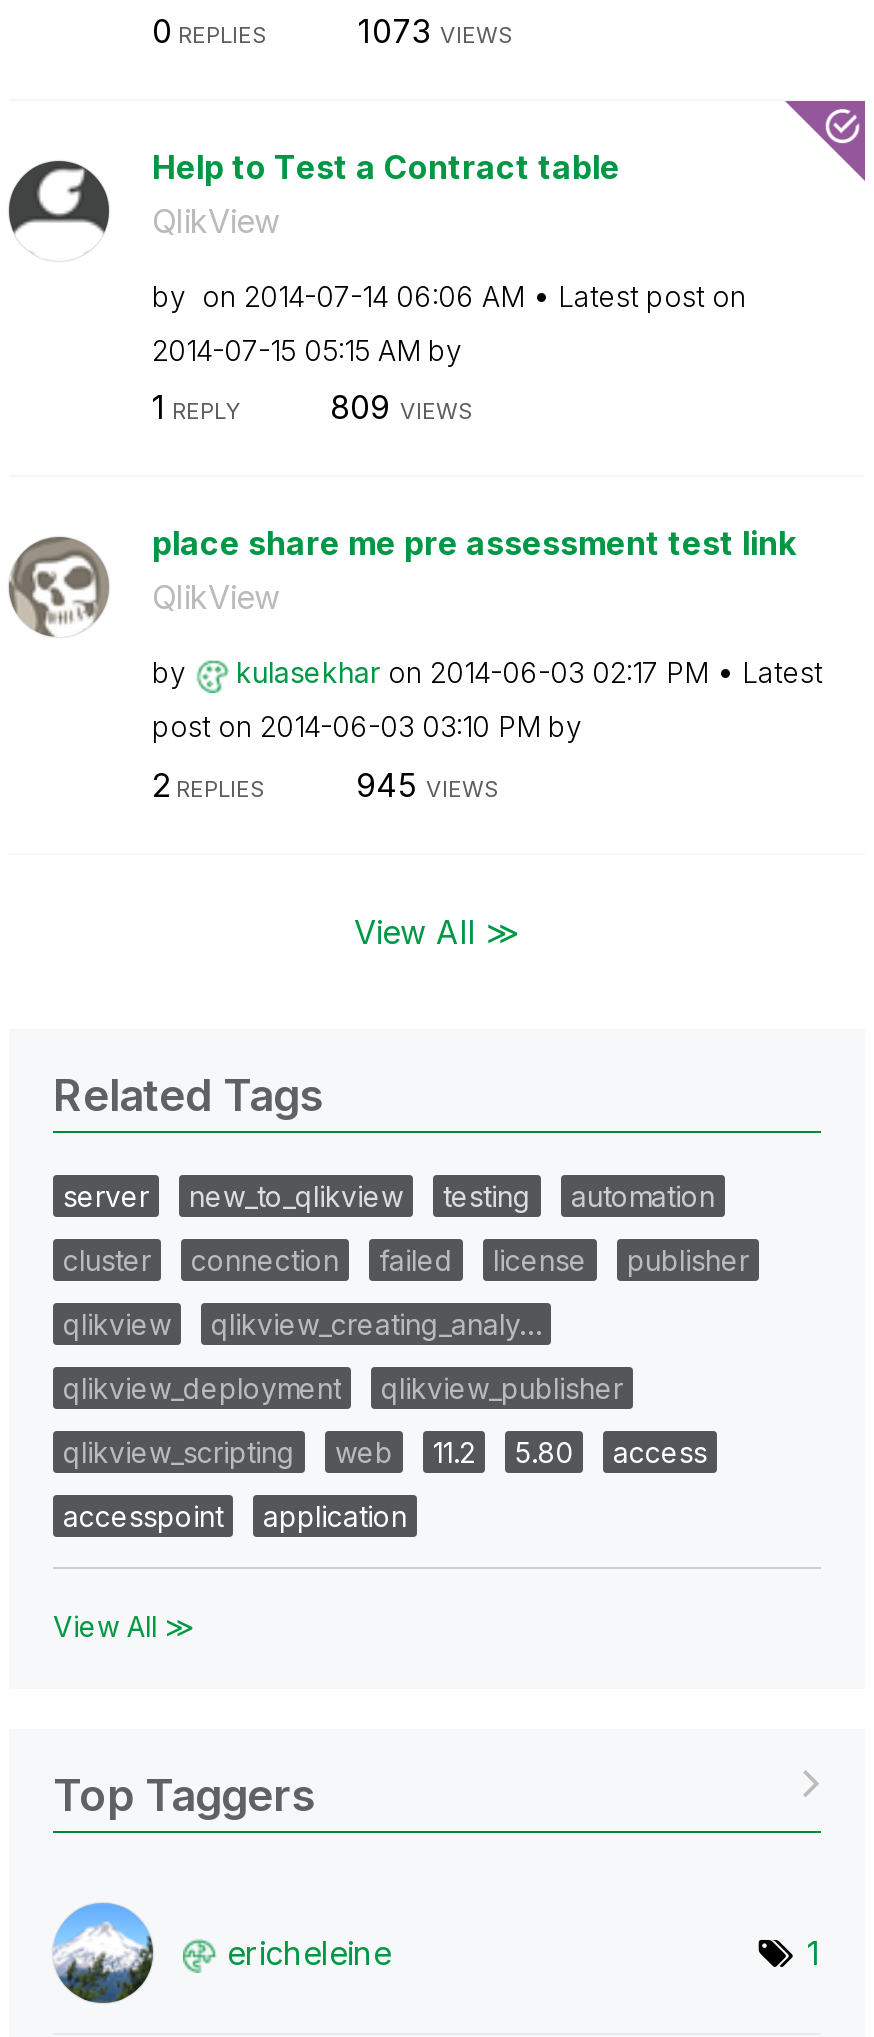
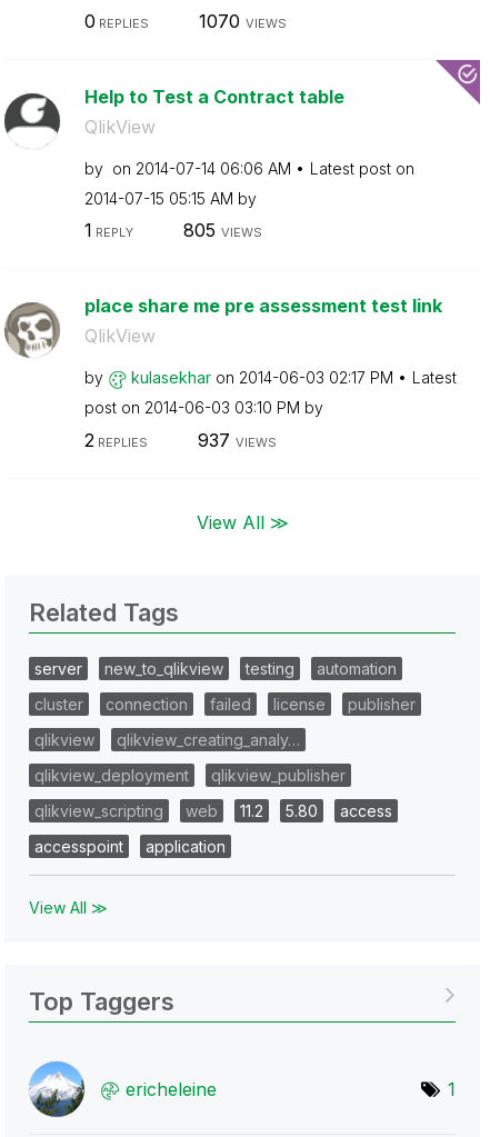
[358,10,514,50] 1073 VIEWS -> [198,9,286,32] 1070 VIEWS
[330,387,474,427] 809 VIEWS -> [183,219,262,241] 805 VIEWS
[356,764,500,804] 945 VIEWS -> [197,428,276,451] 937 VIEWS

